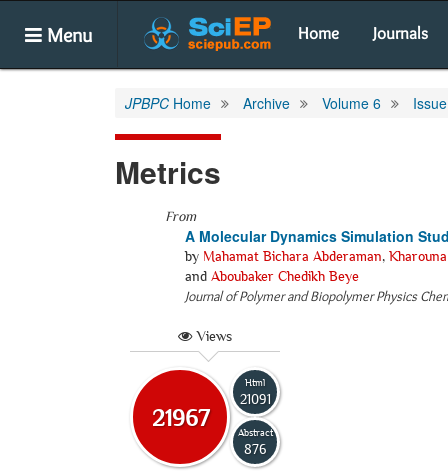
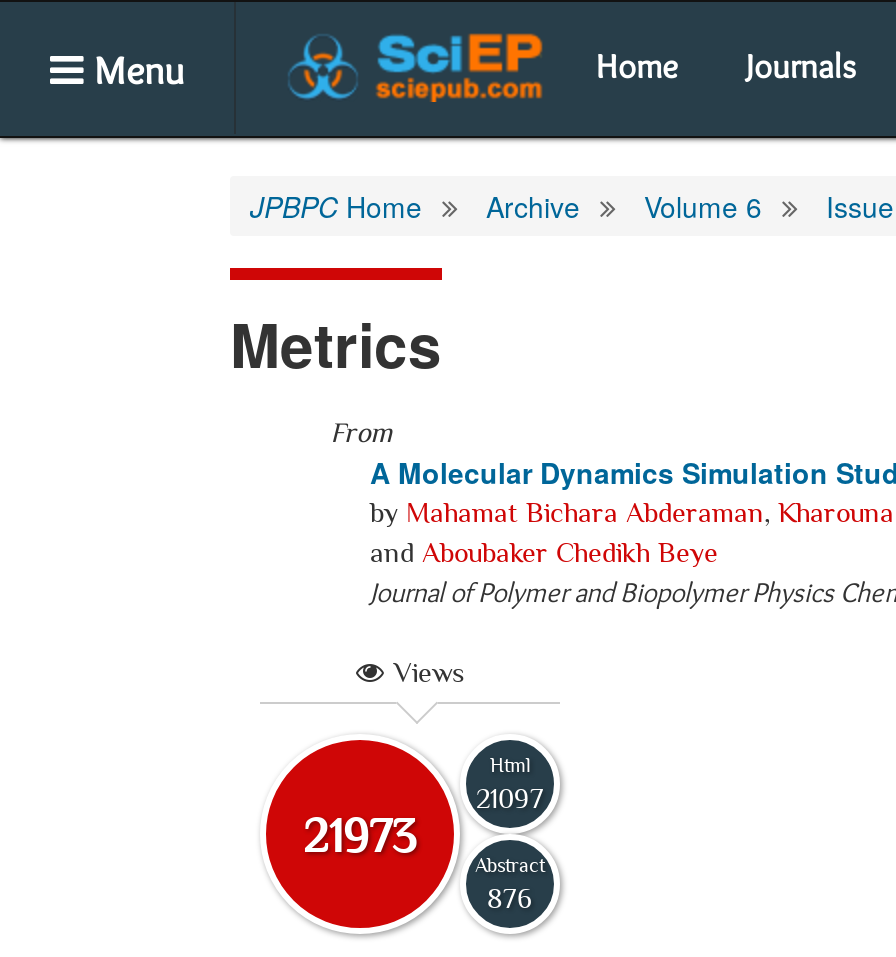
[239,391,270,407] 21091 -> [476,782,544,814] 21097
[151,406,208,431] 21967 -> [303,812,417,862] 21973

